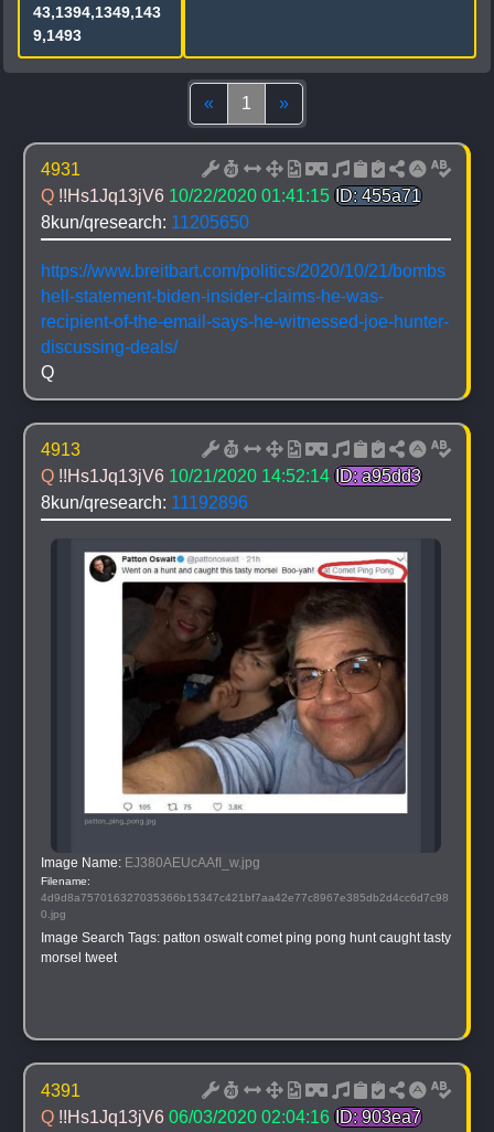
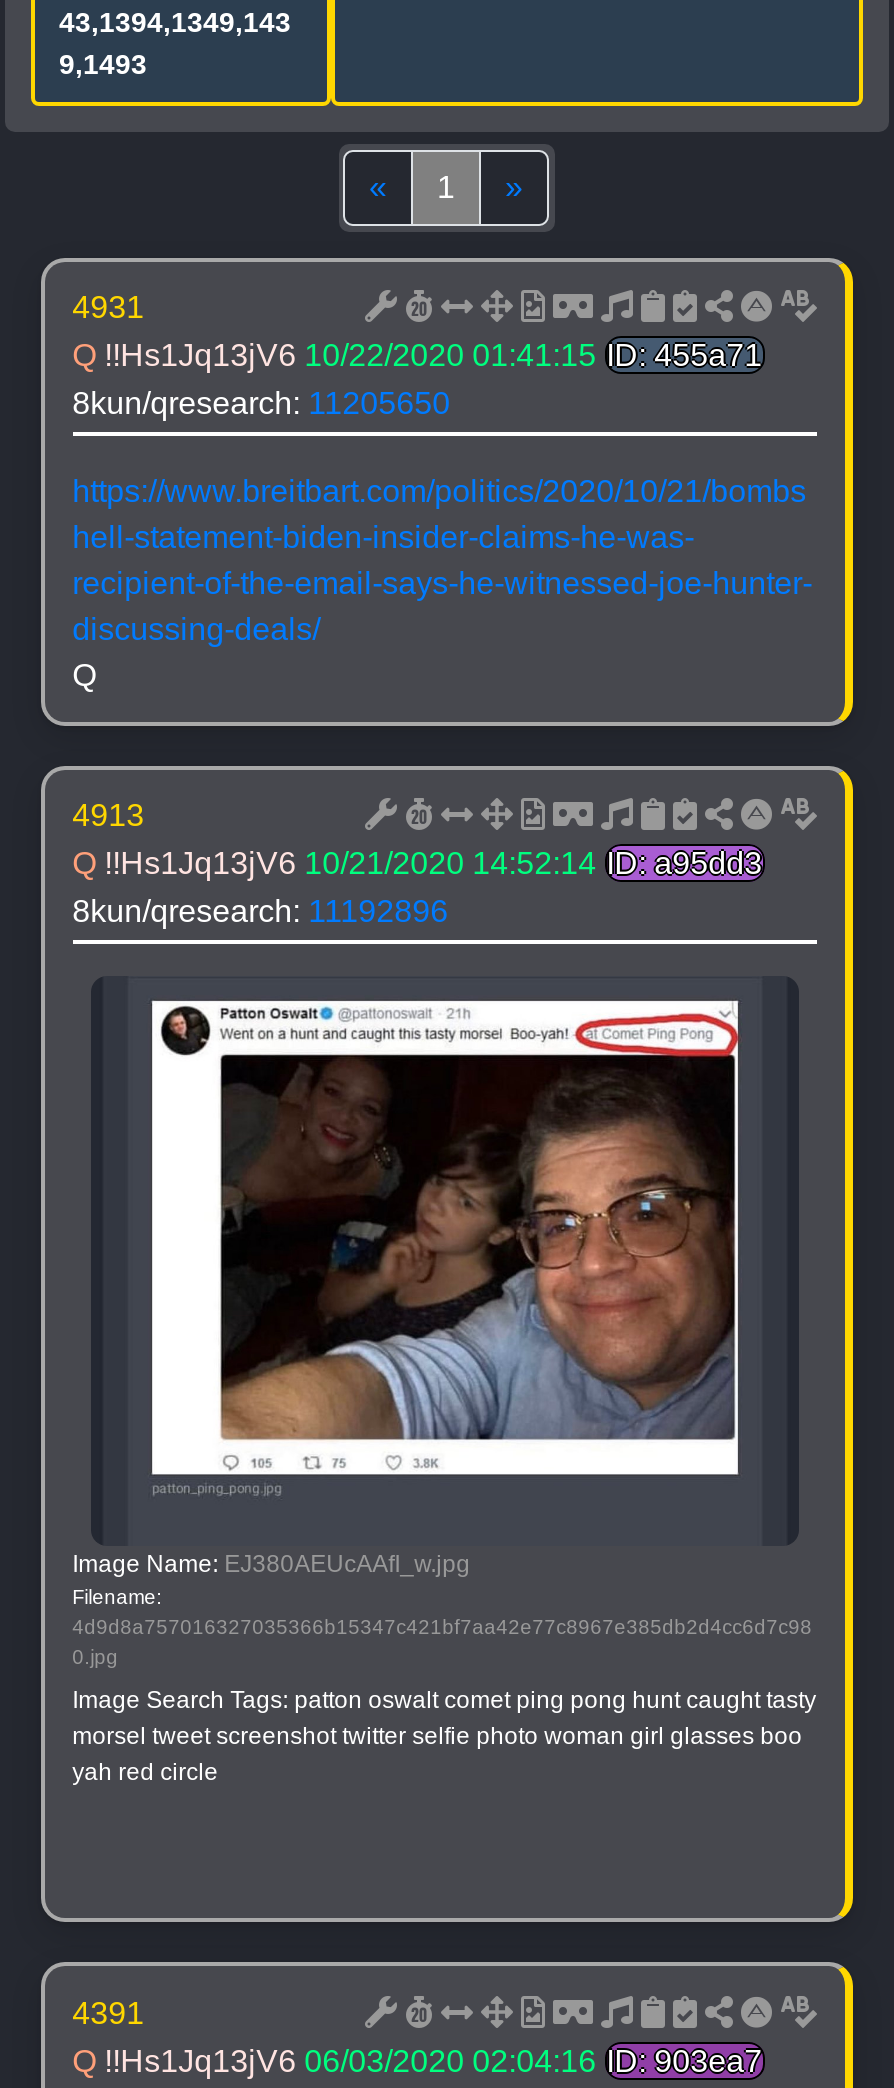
[40,950,116,966] morsel tweet -> [72,1722,802,1786] morsel tweet screenshot twitter selfie photo woman girl glasses boo | yah red circle

